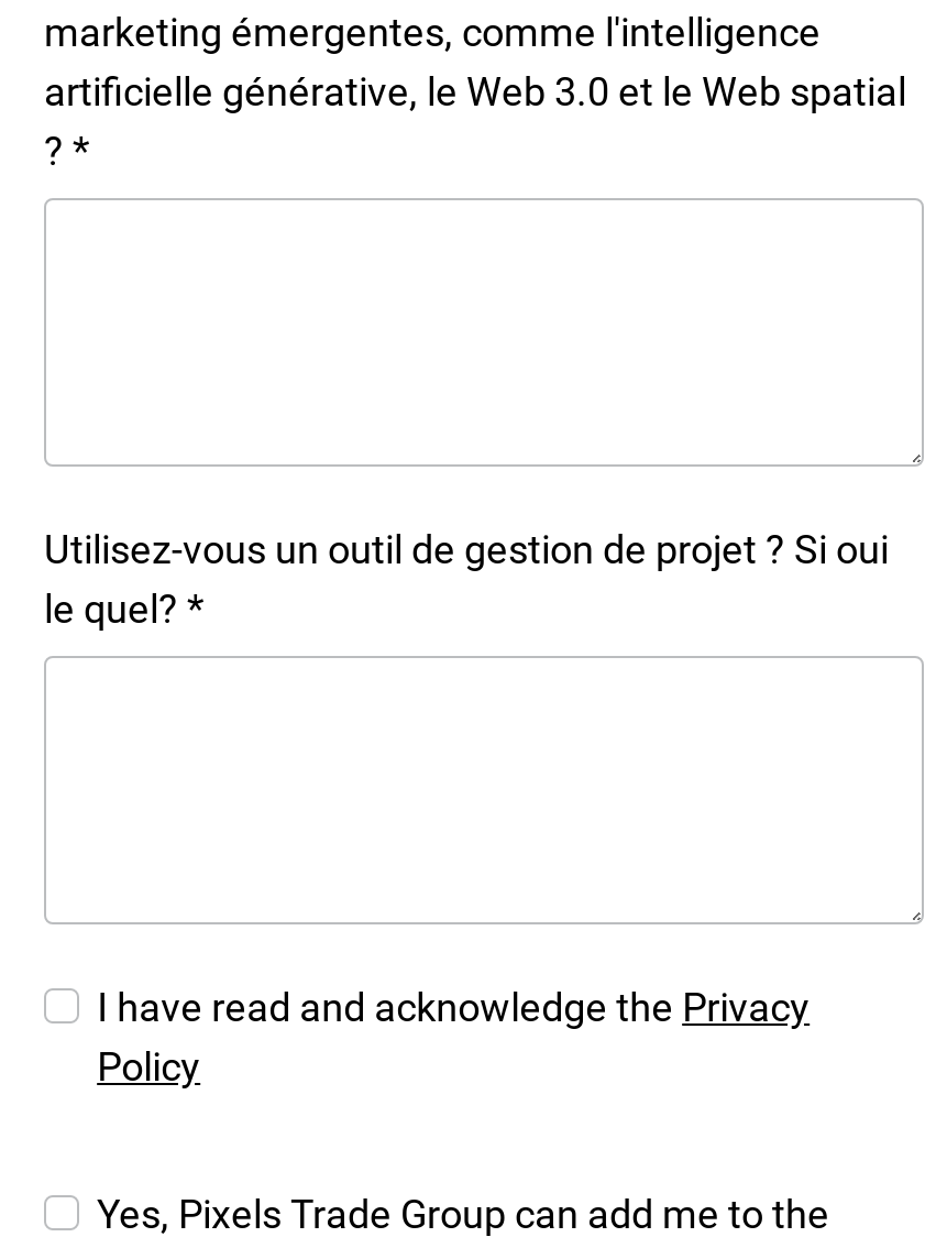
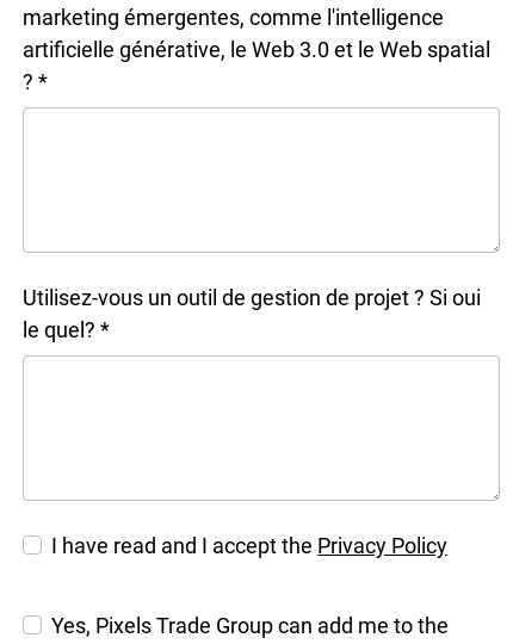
[97,985,810,1090] I have read and acknowledge the Privacy | Policy -> [51,533,448,558] I have read and I accept the Privacy Policy

